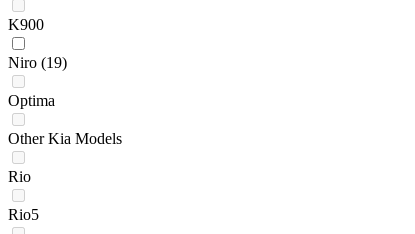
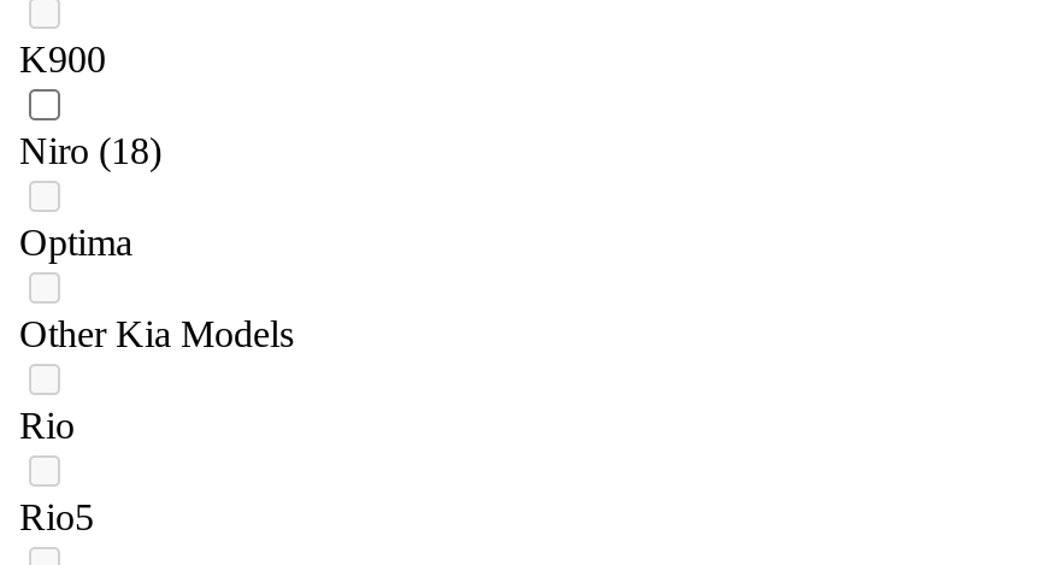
[8,54,67,71] Niro (19) -> [19,131,161,172] Niro (18)

